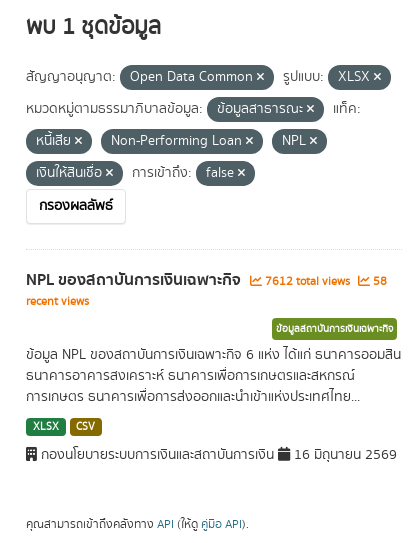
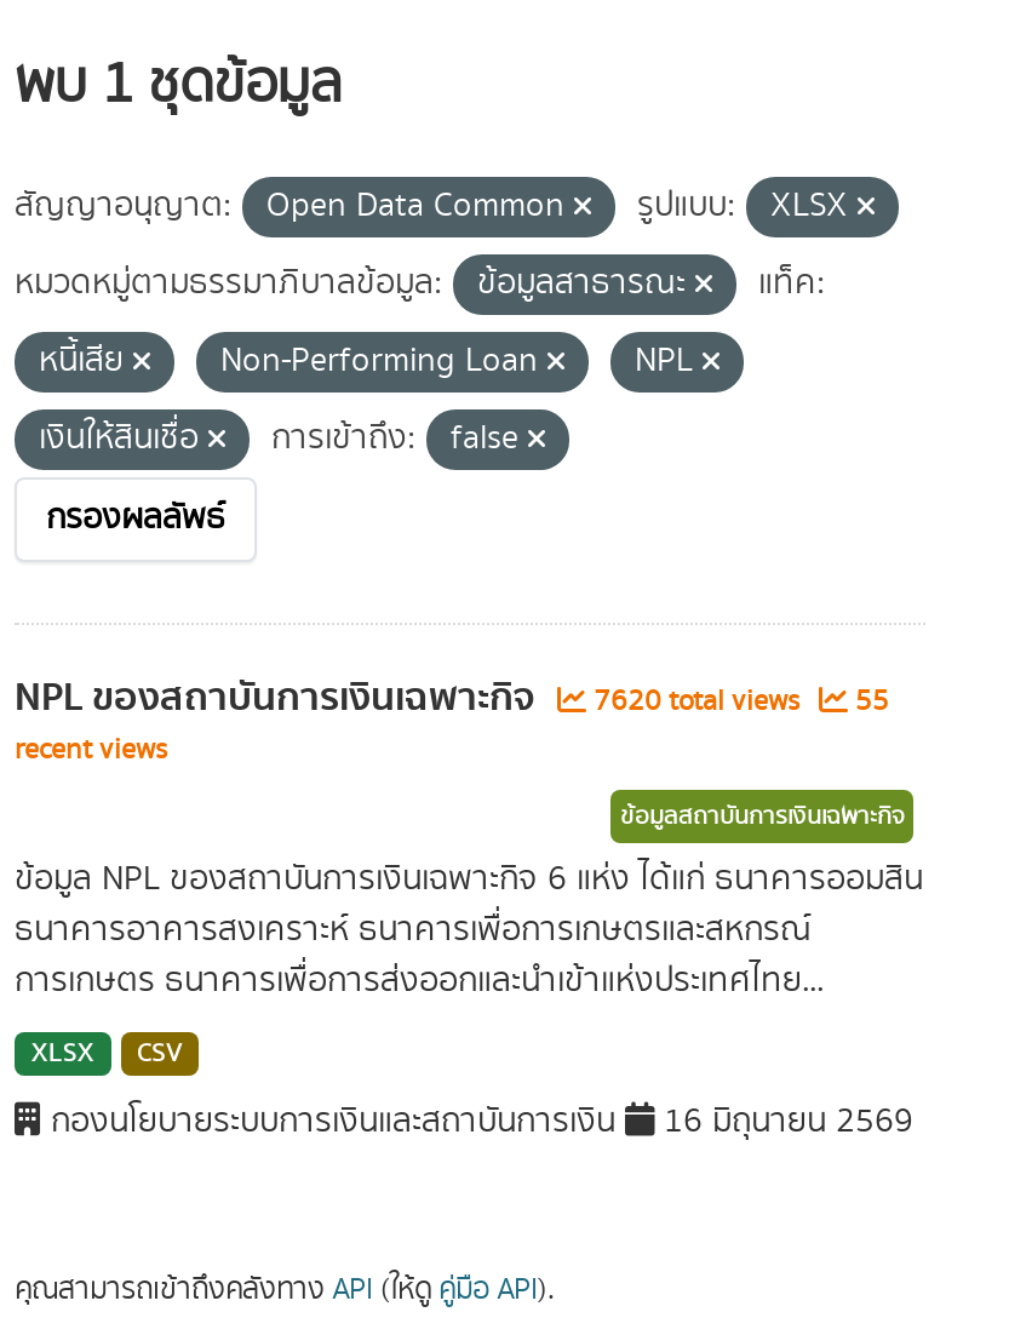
[262,273,353,290] 7612 total views -> [586,681,807,722] 7620 total views
[370,273,387,290] 58 -> [848,681,889,722] 55

